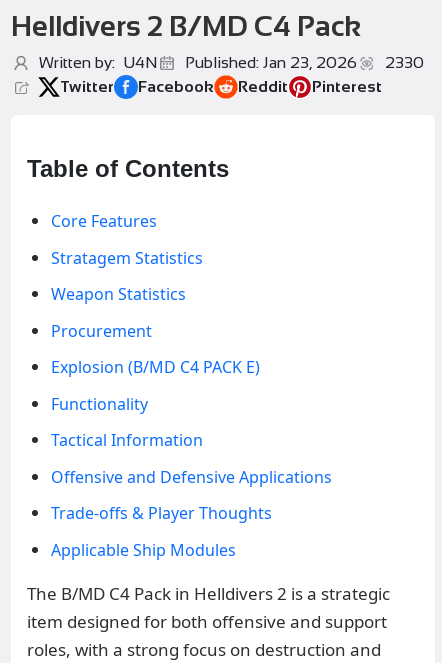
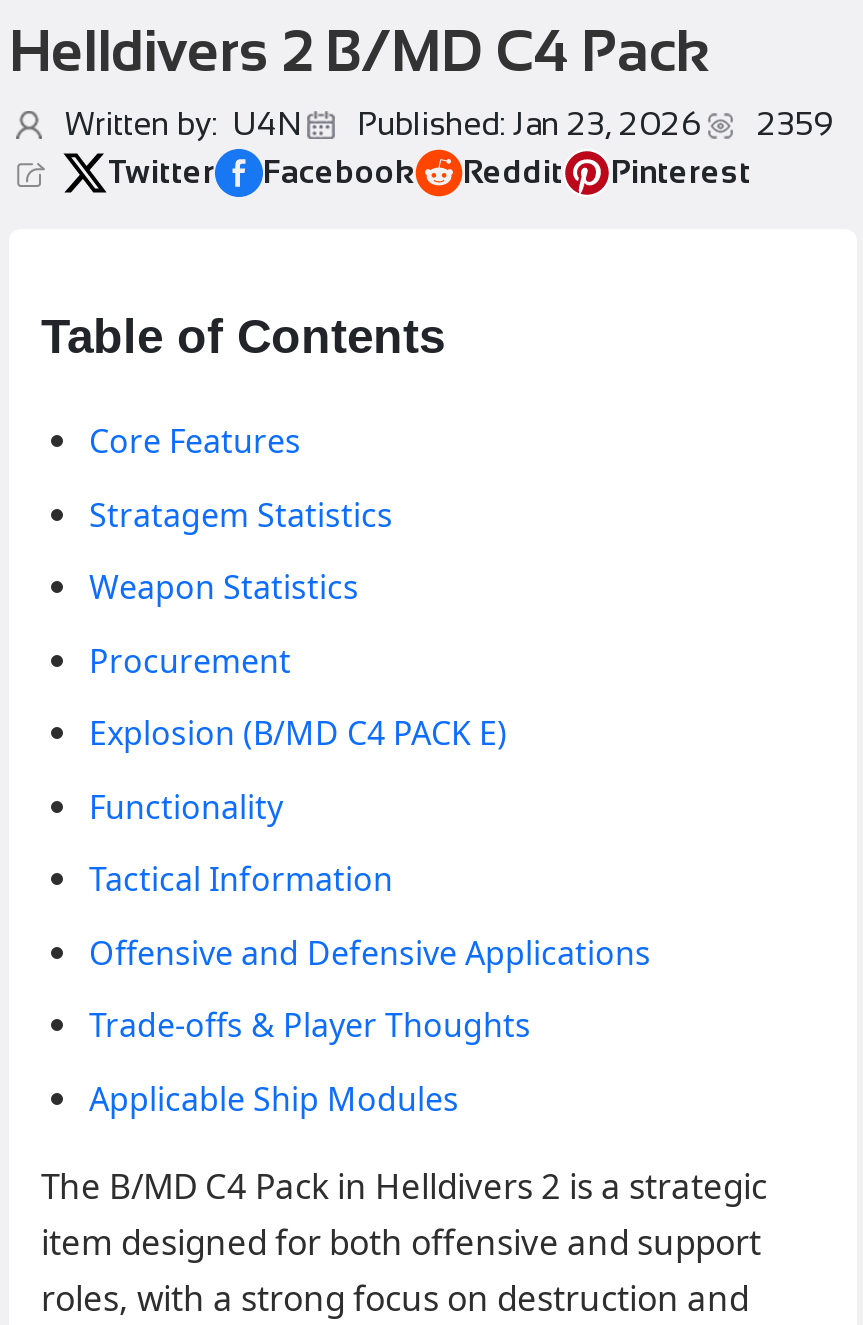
[39,54,424,71] Written by: U4N Published: Jan 23, 2026 2330 -> [65,107,833,141] Written by: U4N Published: Jan 23, 2026 2359

